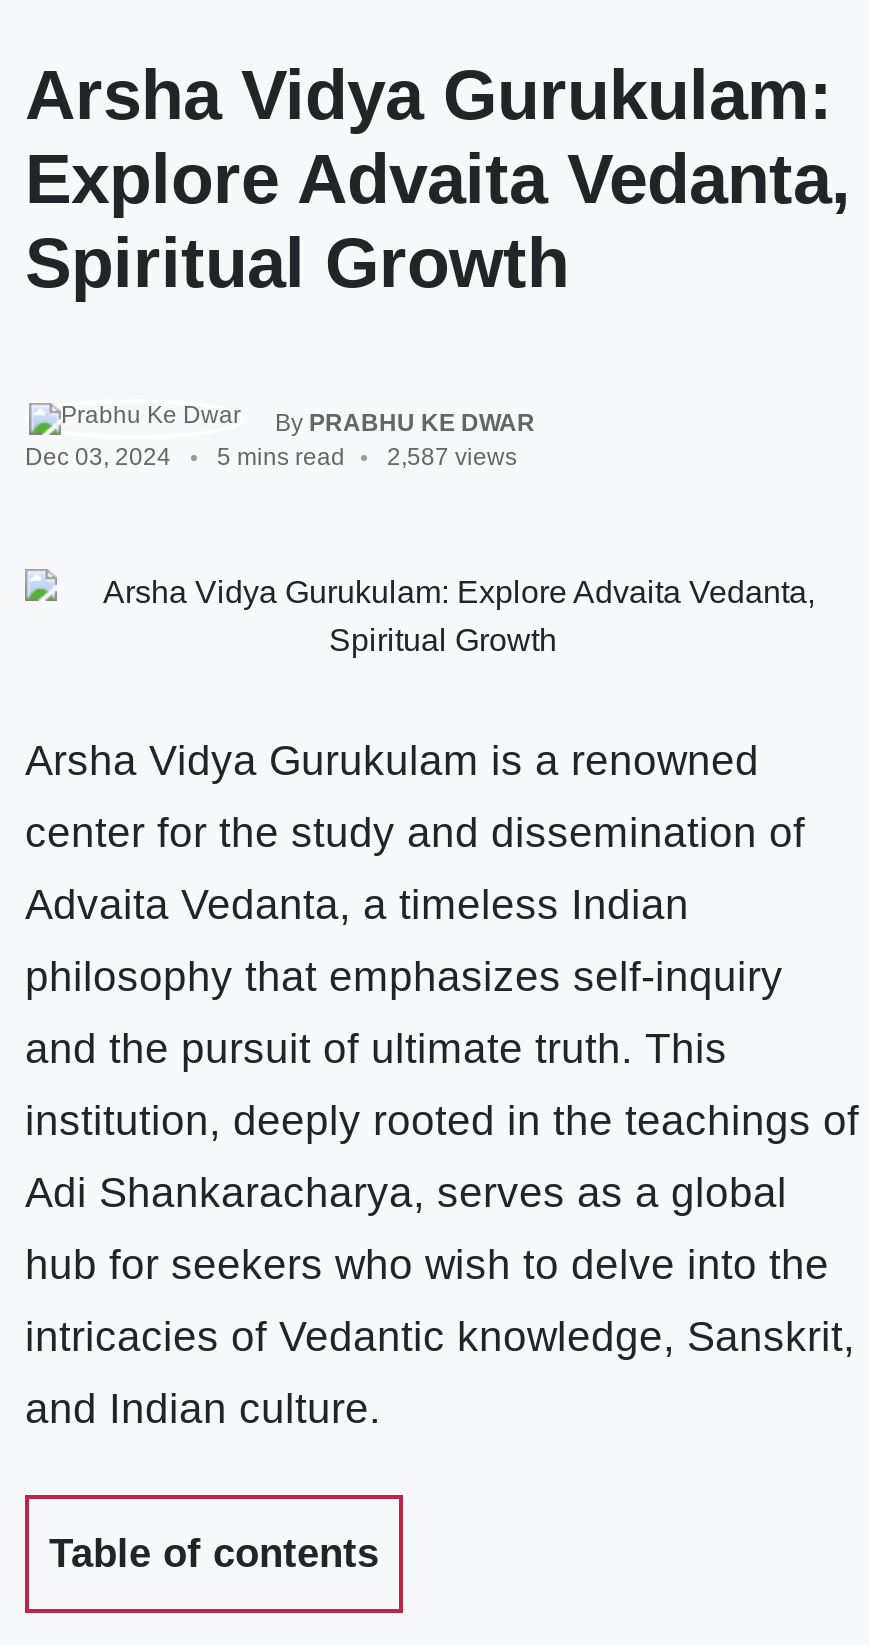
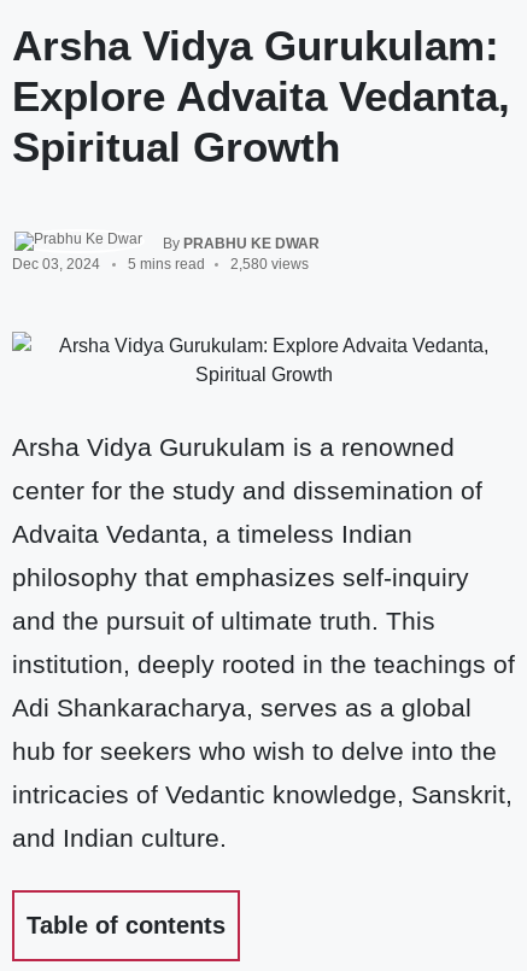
[25,443,517,471] Dec 03, 2024 5 mins read 2,587 views -> [12,256,309,273] Dec 03, 2024 5 mins read 2,580 views

